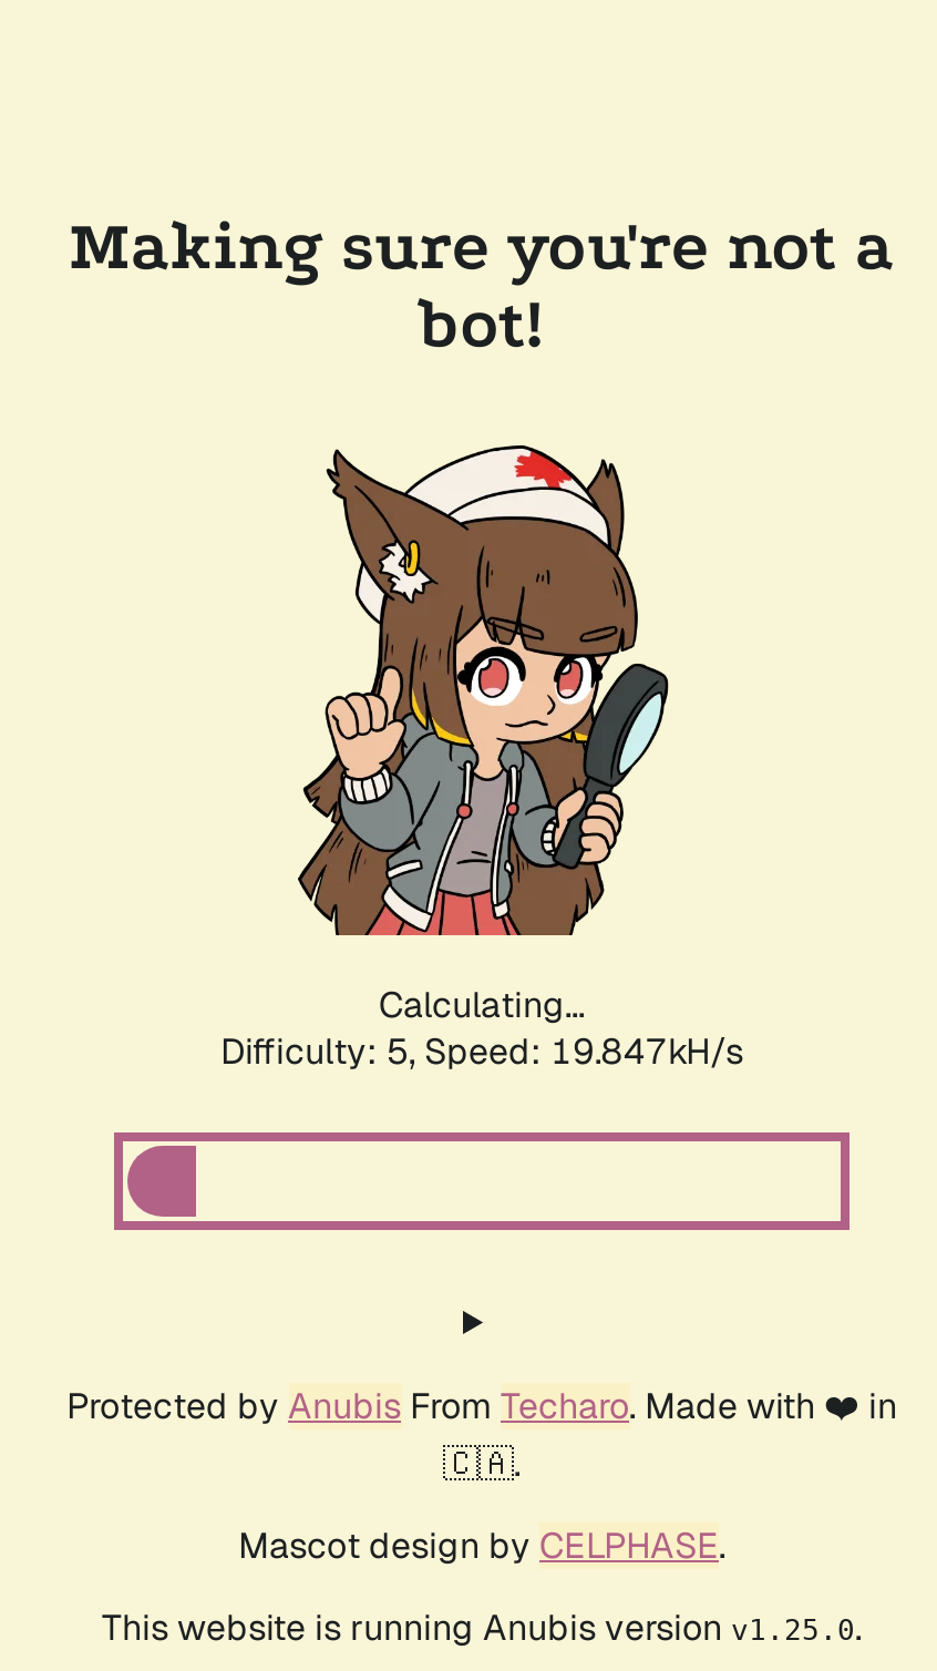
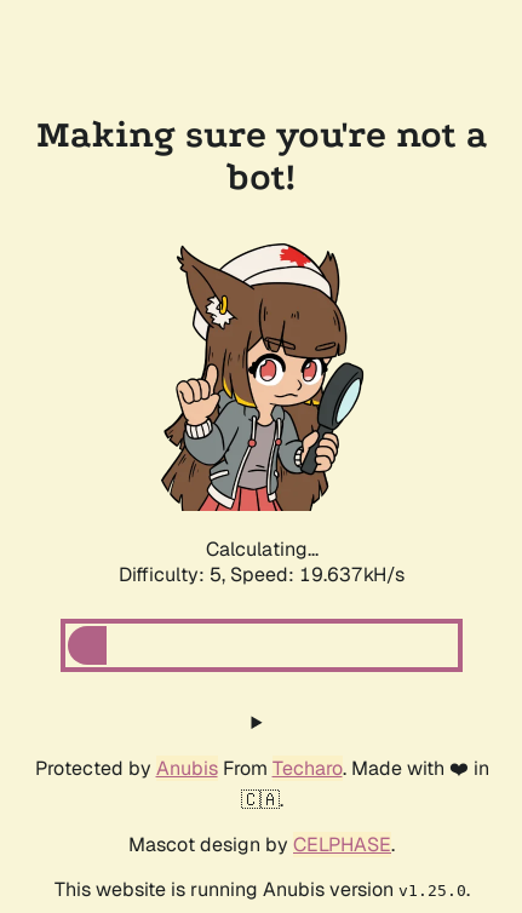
[220,1028,743,1075] Difficulty: 5, Speed: 19.847kH/s -> [119,562,405,587] Difficulty: 5, Speed: 19.637kH/s

